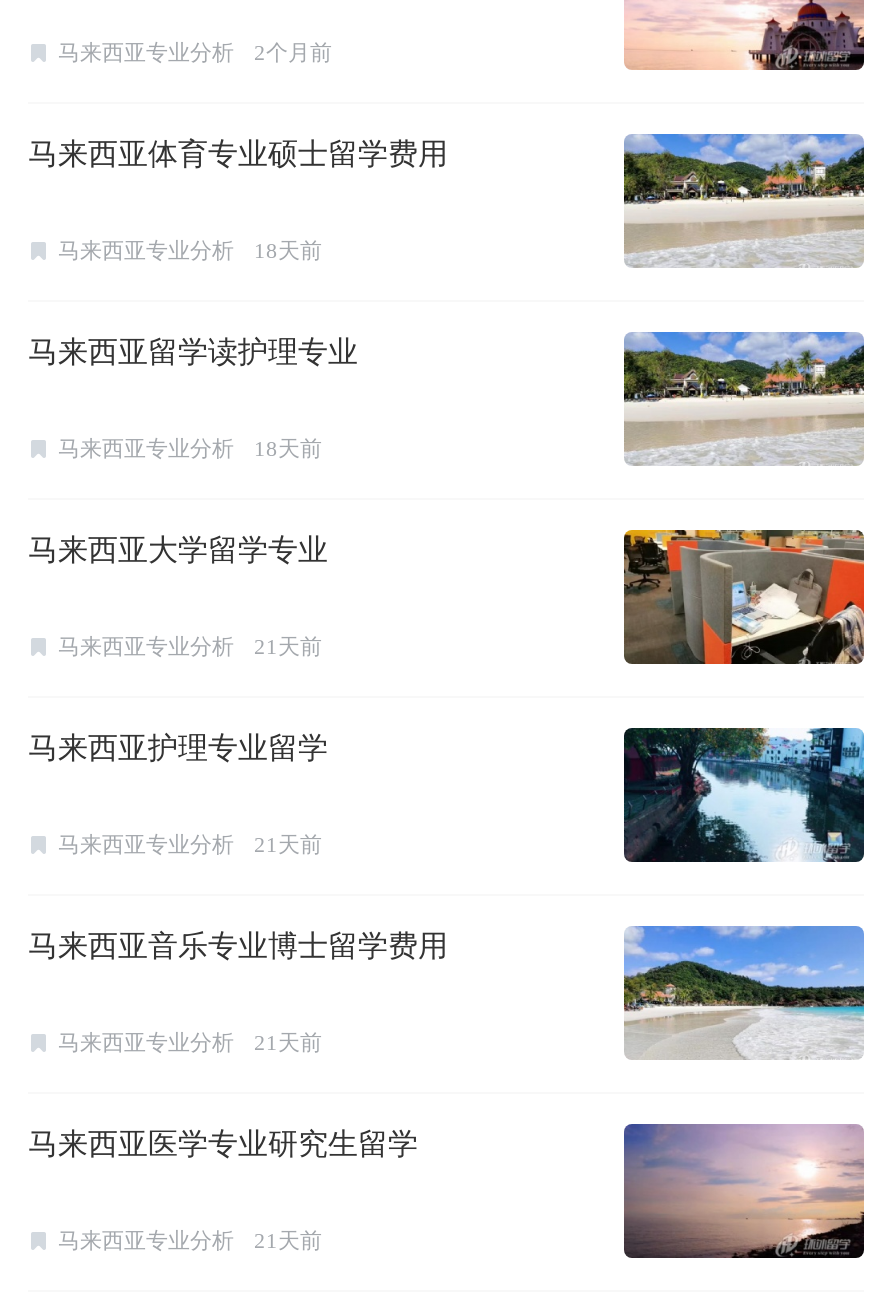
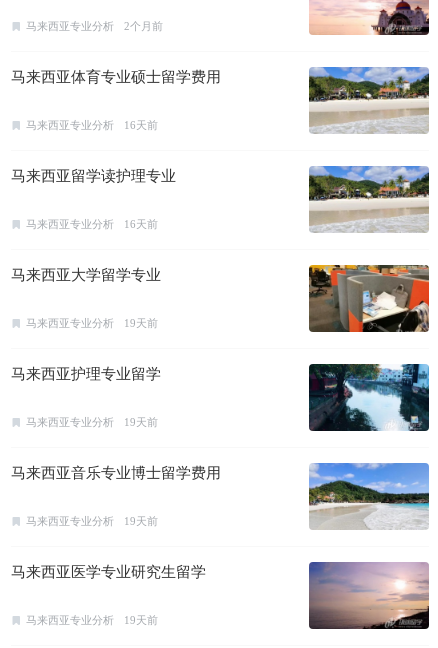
[58,239,322,263] 马来西亚专业分析 18天前 -> [26,119,158,131] 马来西亚专业分析 16天前
[58,437,322,461] 马来西亚专业分析 18天前 -> [26,218,158,230] 马来西亚专业分析 16天前
[58,635,322,659] 马来西亚专业分析 21天前 -> [26,317,158,329] 马来西亚专业分析 19天前
[58,833,322,857] 马来西亚专业分析 21天前 -> [26,416,158,428] 马来西亚专业分析 19天前
[58,1031,322,1055] 马来西亚专业分析 21天前 -> [26,515,158,527] 马来西亚专业分析 19天前
[58,1229,322,1253] 马来西亚专业分析 21天前 -> [26,614,158,626] 马来西亚专业分析 19天前

